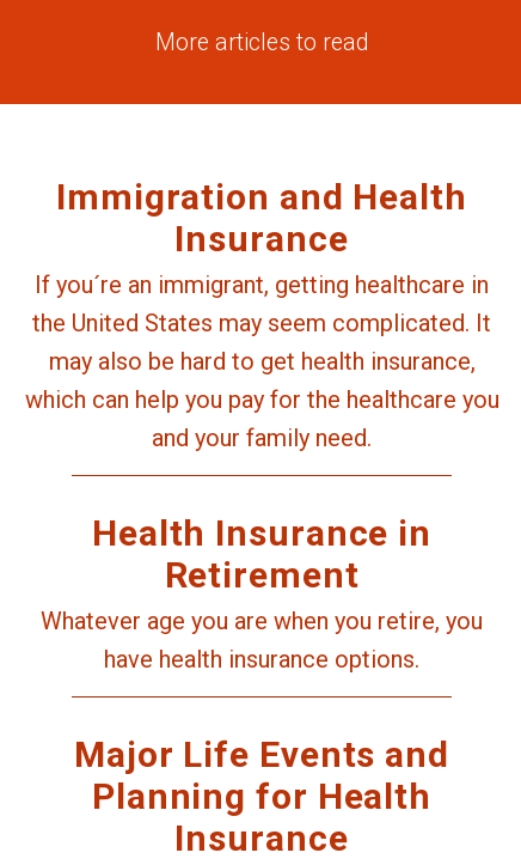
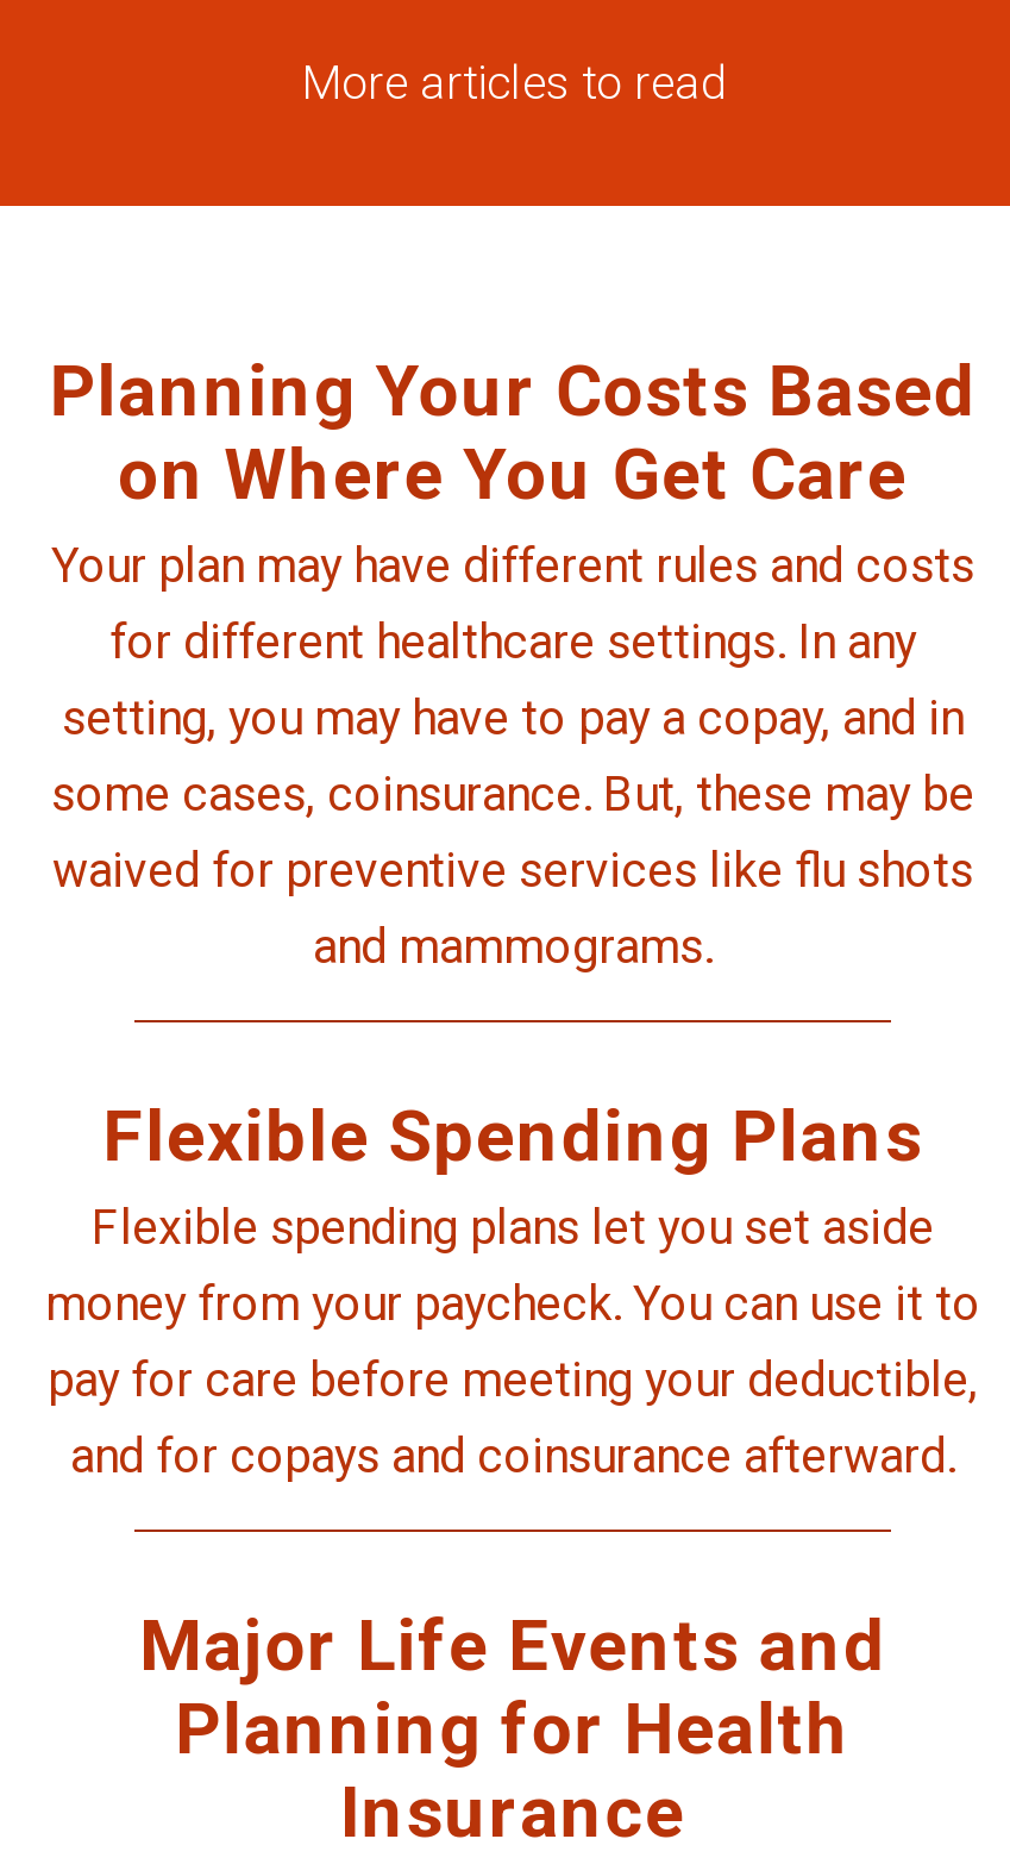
[24,176,499,452] Immigration and Health | Insurance | If you´re an immigrant, getting healthcare in | the United States may seem complicated. It | may also be hard to get health insurance, | which can help you pay for the healthcare you | and your family need. -> [49,349,976,975] Planning Your Costs Based | on Where You Get Care | Your plan may have different rules and costs | for different healthcare settings. In any | setting, you may have to pay a copay, and in | some cases, coinsurance. But, these may be | waived for preventive services like flu shots | and mammograms.
[41,512,483,674] Health Insurance in | Retirement | Whatever age you are when you retire, you | have health insurance options. -> [45,1094,980,1484] Flexible Spending Plans | Flexible spending plans let you set aside | money from your paycheck. You can use it to | pay for care before meeting your deductible, | and for copays and coinsurance afterward.

